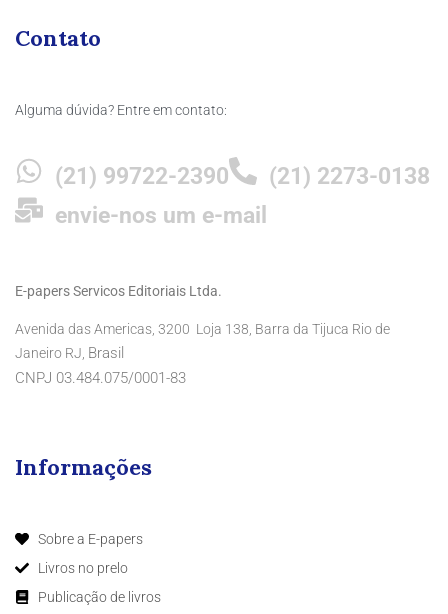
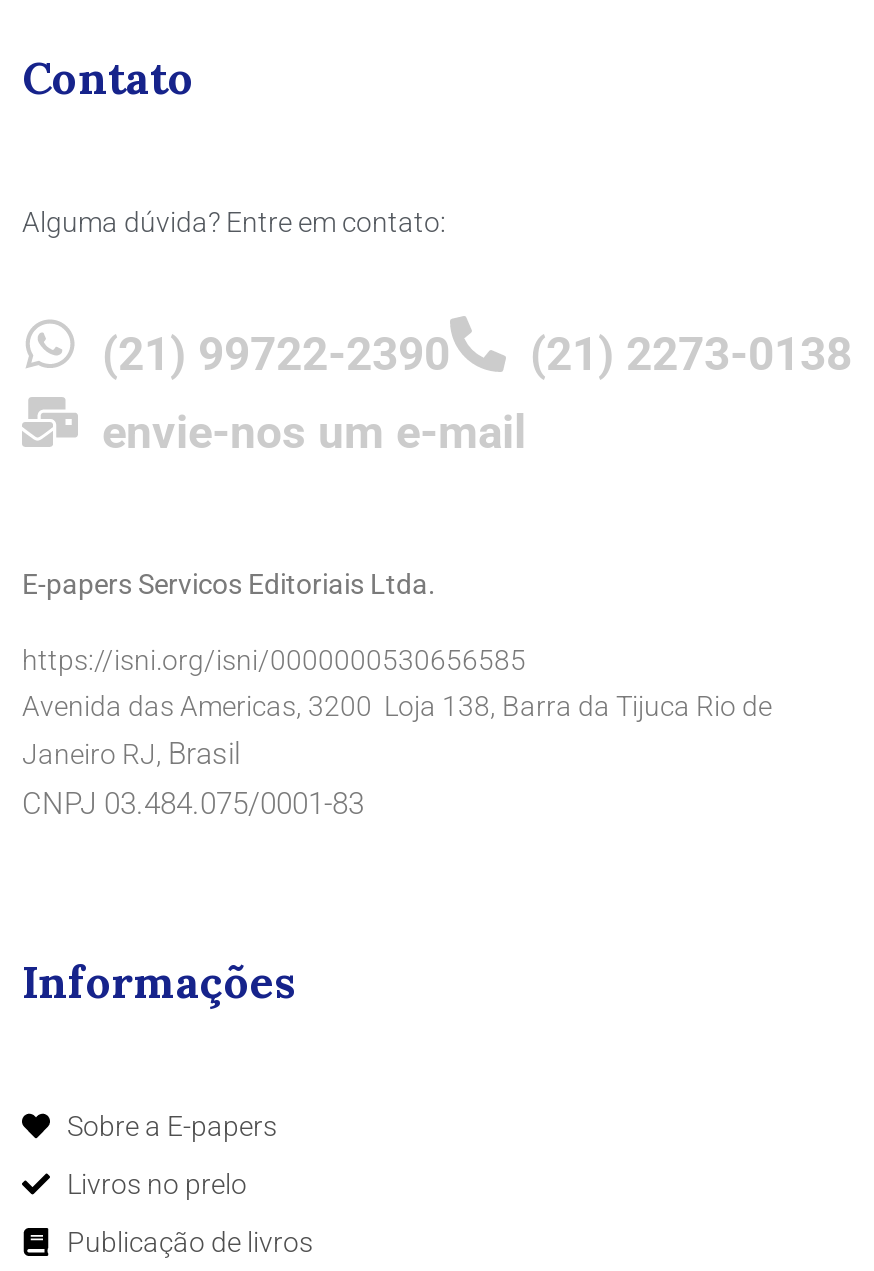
none -> [22,644,526,676] https://isni.org/isni/0000000530656585

